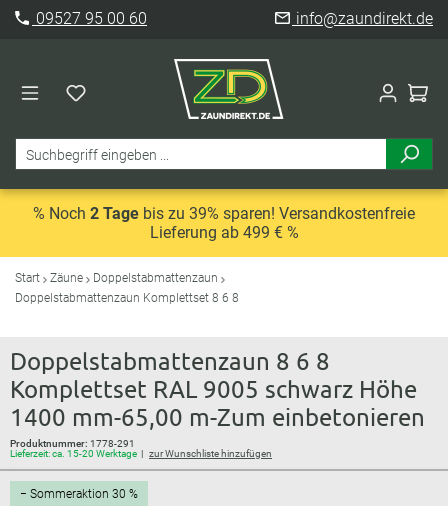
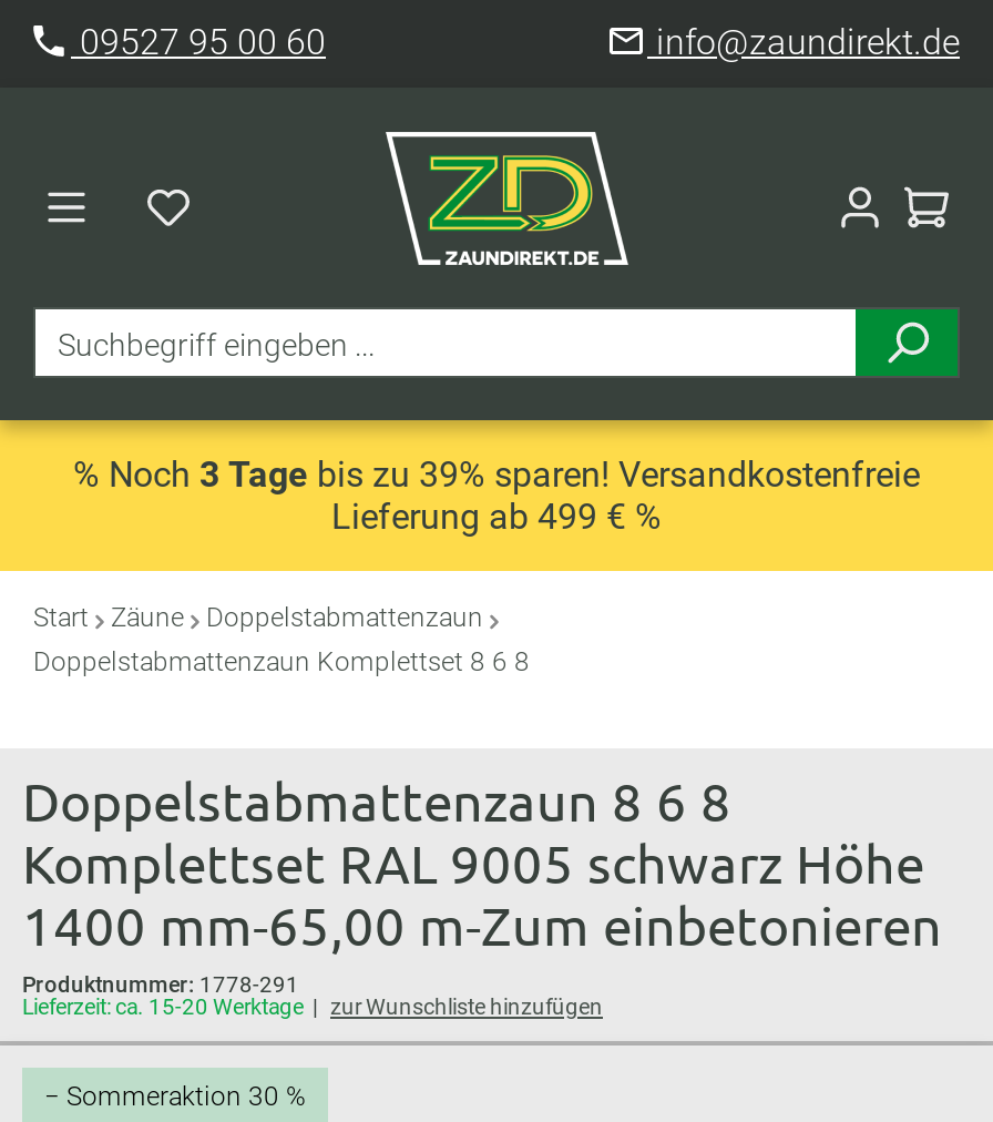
[33,204,415,223] % Noch 2 Tage bis zu 39% sparen! Versandkostenfreie -> [73,453,920,496] % Noch 3 Tage bis zu 39% sparen! Versandkostenfreie

